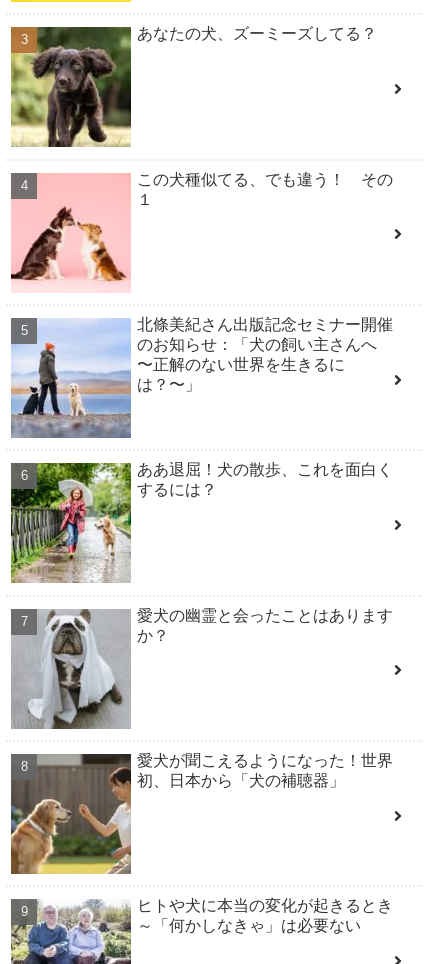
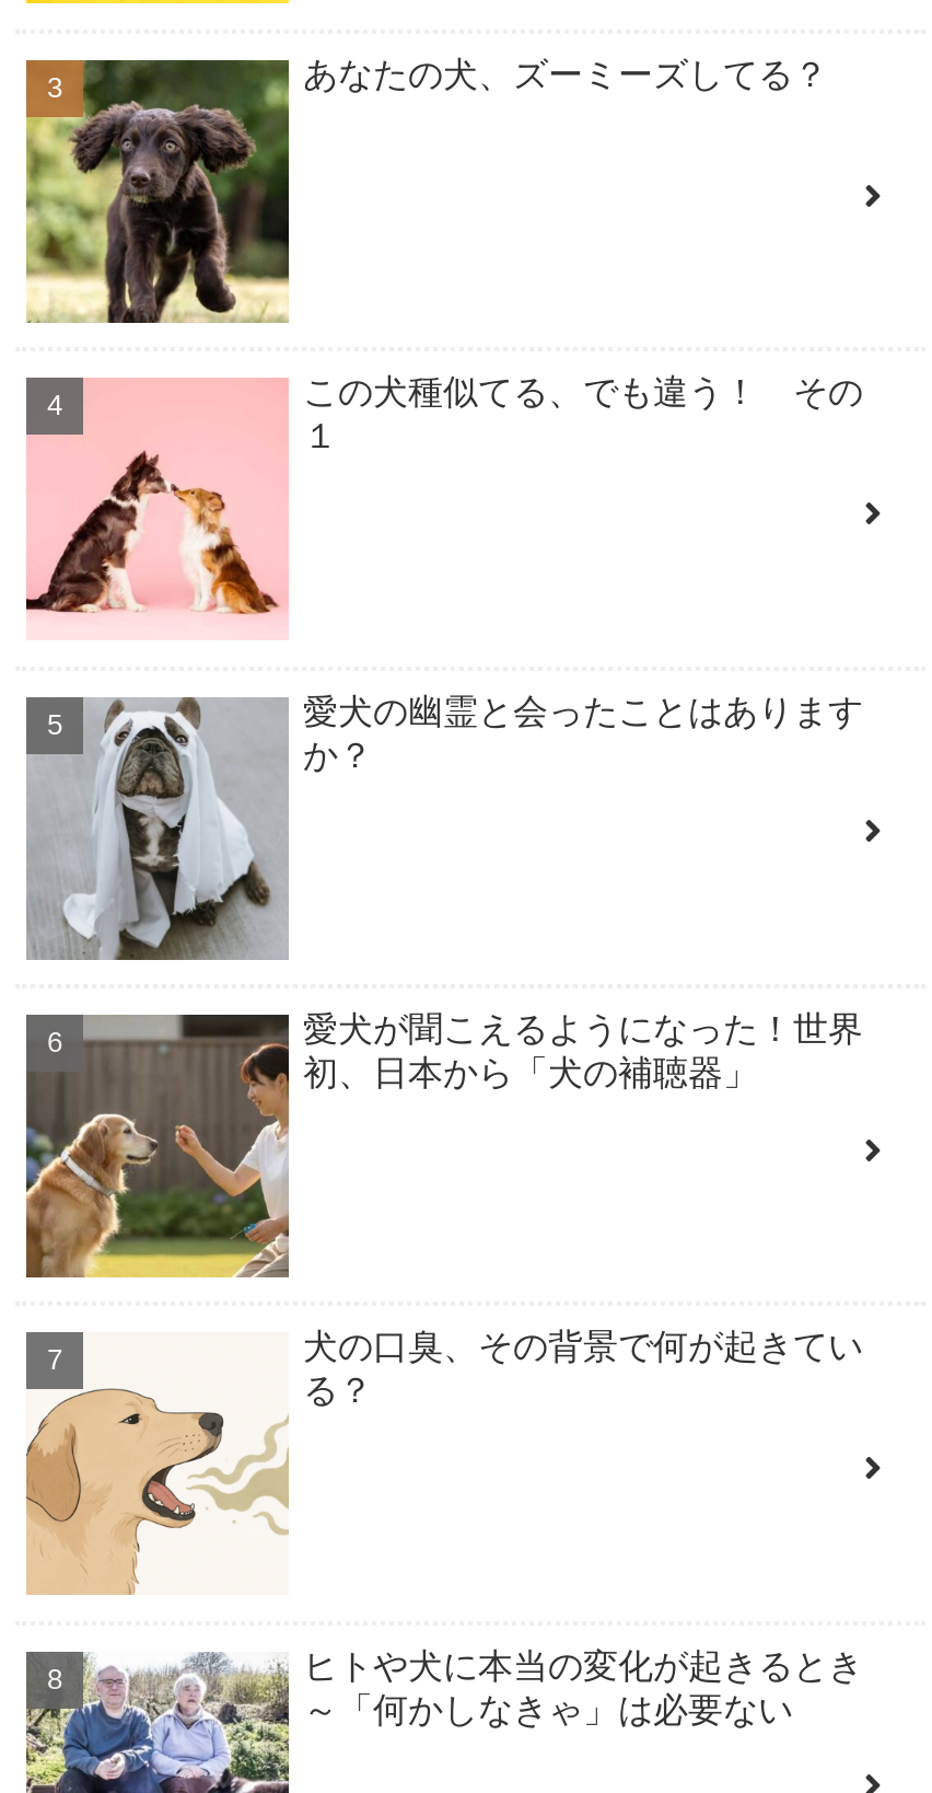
[11,316,393,438] [image] | 北條美紀さん出版記念セミナー開催 | のお知らせ：「犬の飼い主さんへ | 〜正解のない世界を生きるに | は？〜」 -> none
[10,461,393,584] [image] | ああ退屈！犬の散歩、これを面白く | するには？ -> none
moved [12,607,393,789] -> [28,692,863,1091]: [image] | 愛犬の幽霊と会ったことはあります | か？ | 愛犬が聞こえるようになった！世界 | 初、日本から「犬の補聴器」
moved [9,755,134,876] -> [22,1016,295,1281]: [image]
none -> [26,1328,863,1596] [image] | 犬の口臭、その背景で何が起きてい | る？

